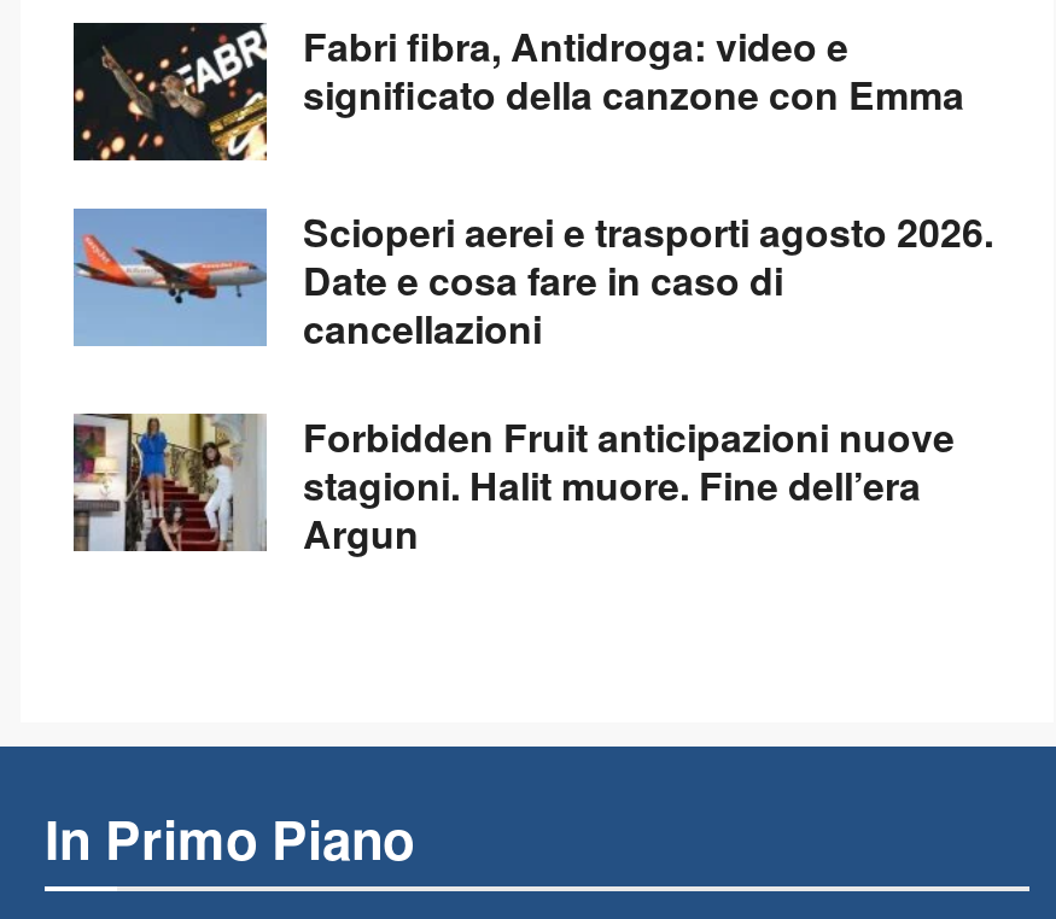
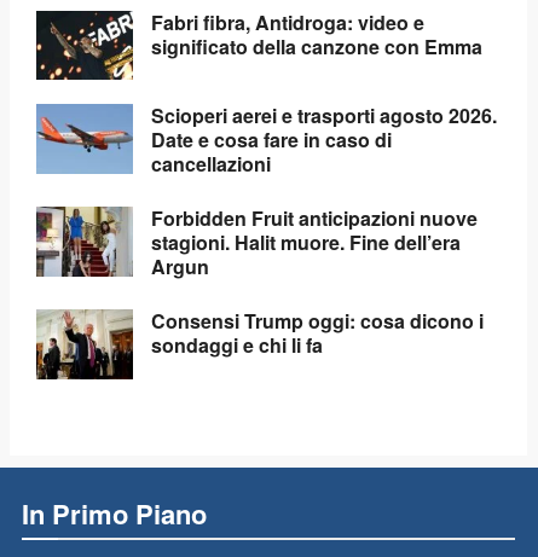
none -> [35,307,484,381] [image] | Consensi Trump oggi: cosa dicono i | sondaggi e chi li fa

